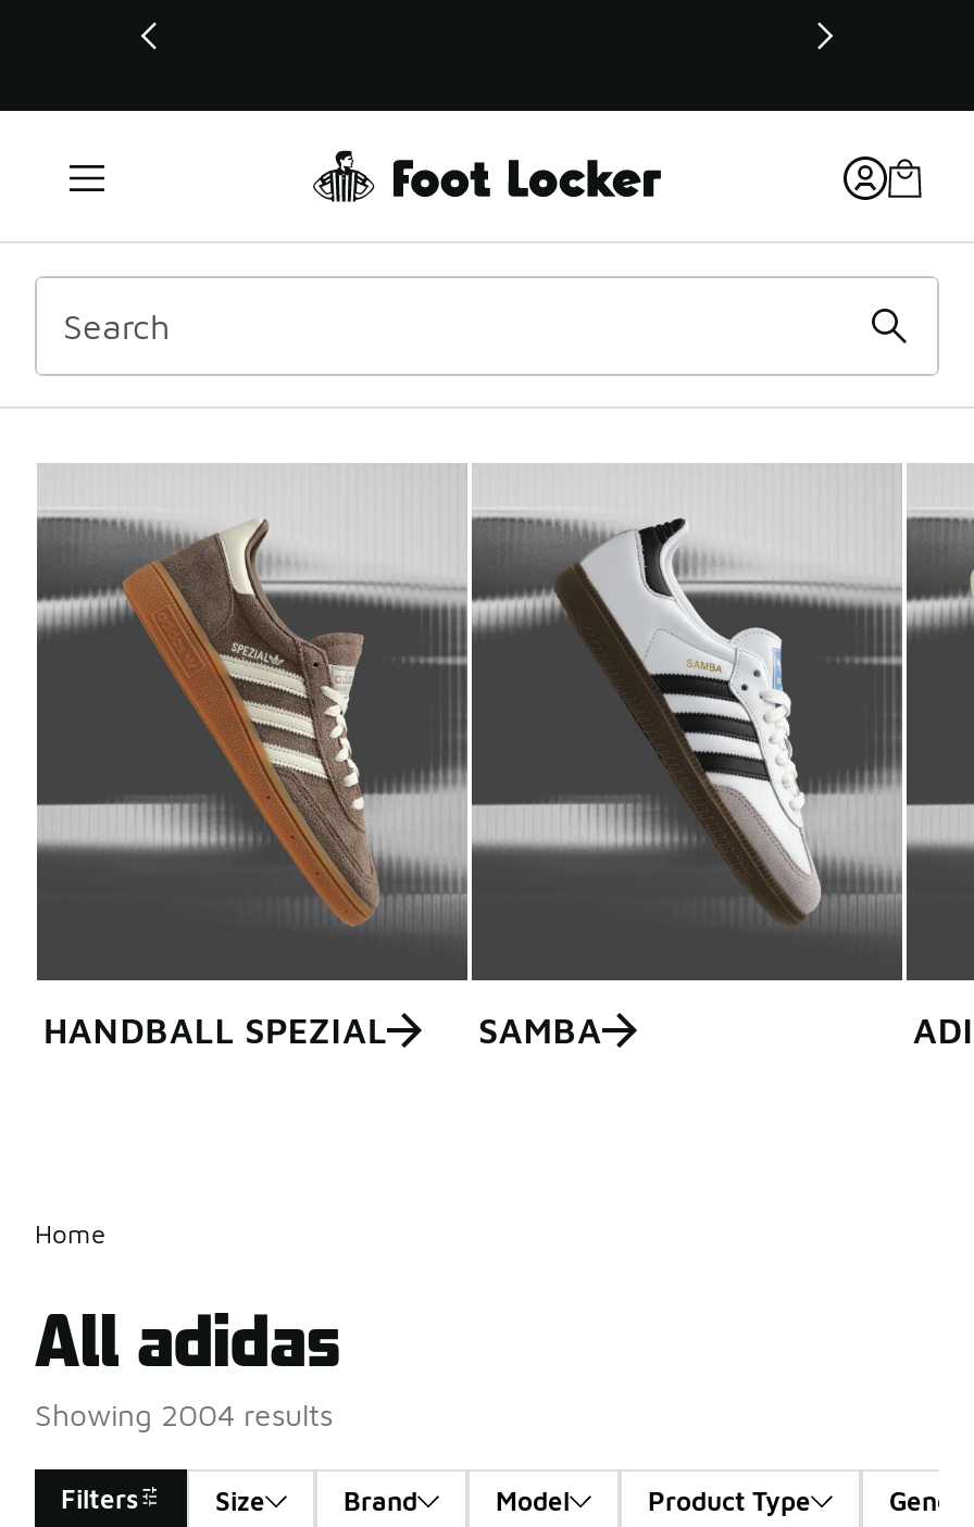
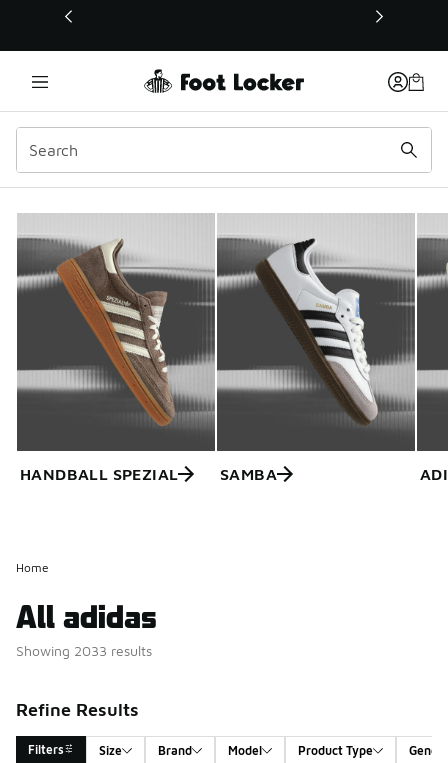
[35,1395,333,1432] Showing 2004 results -> [16,642,152,720] Showing 2033 results | Refine Results

